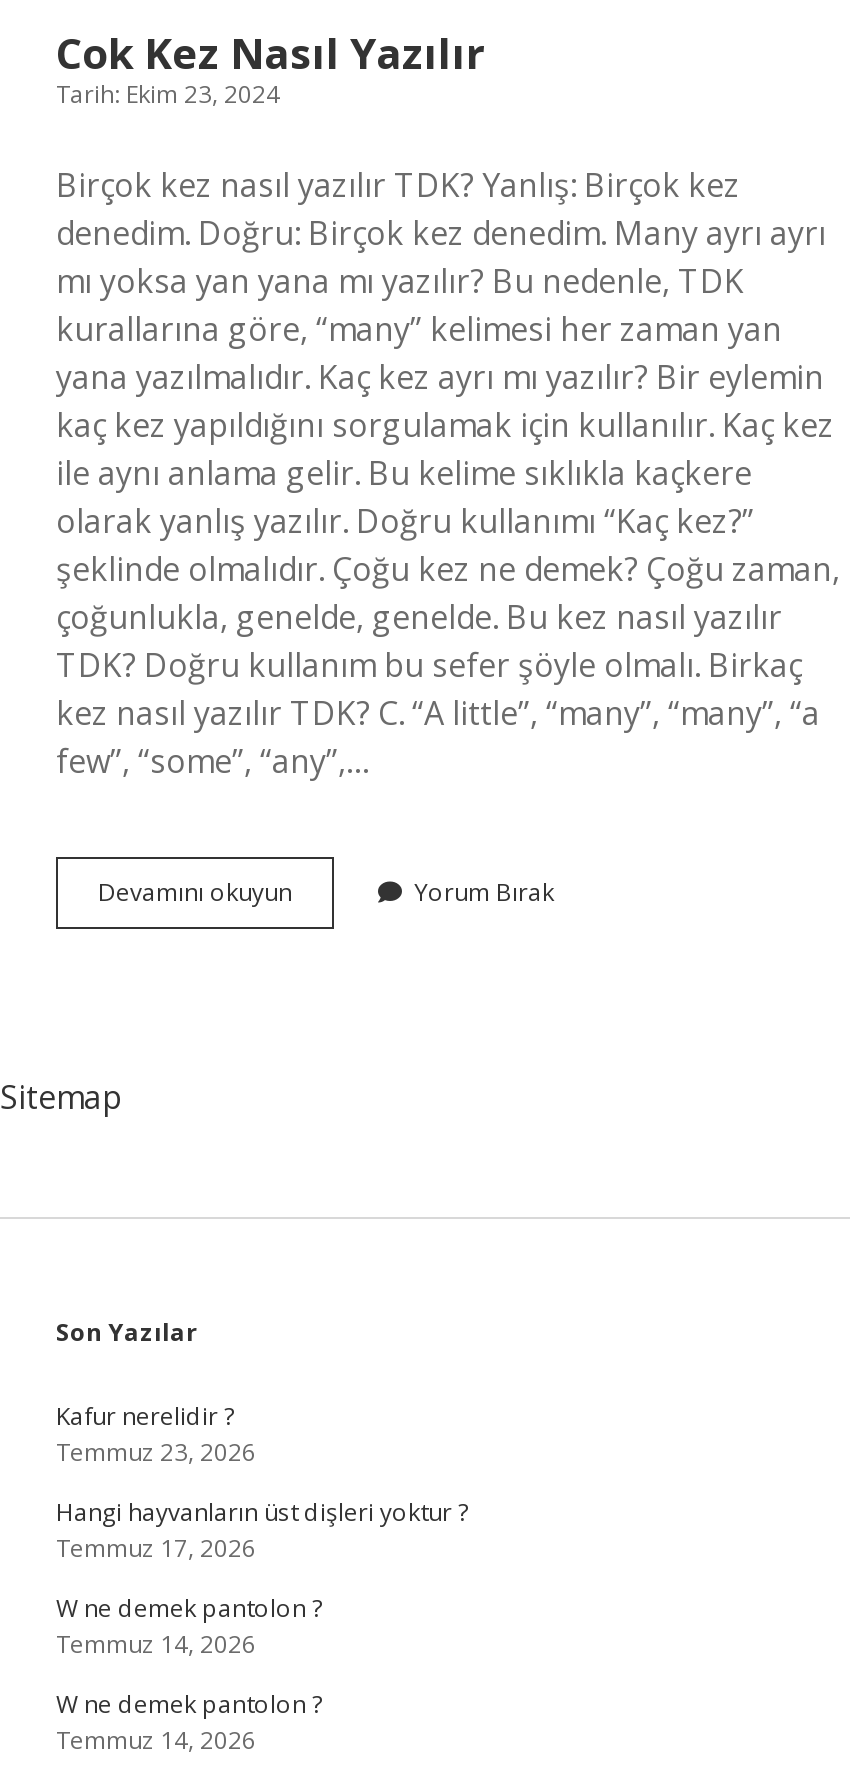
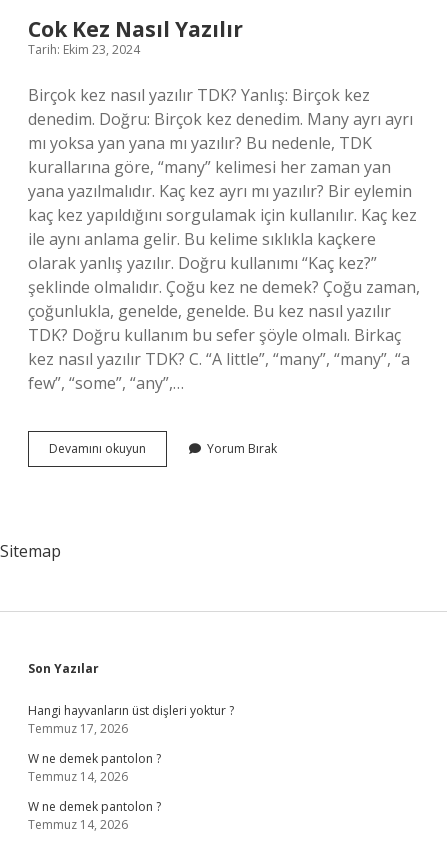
[56,1399,256,1469] Kafur nerelidir ? | Temmuz 23, 2026 -> none

